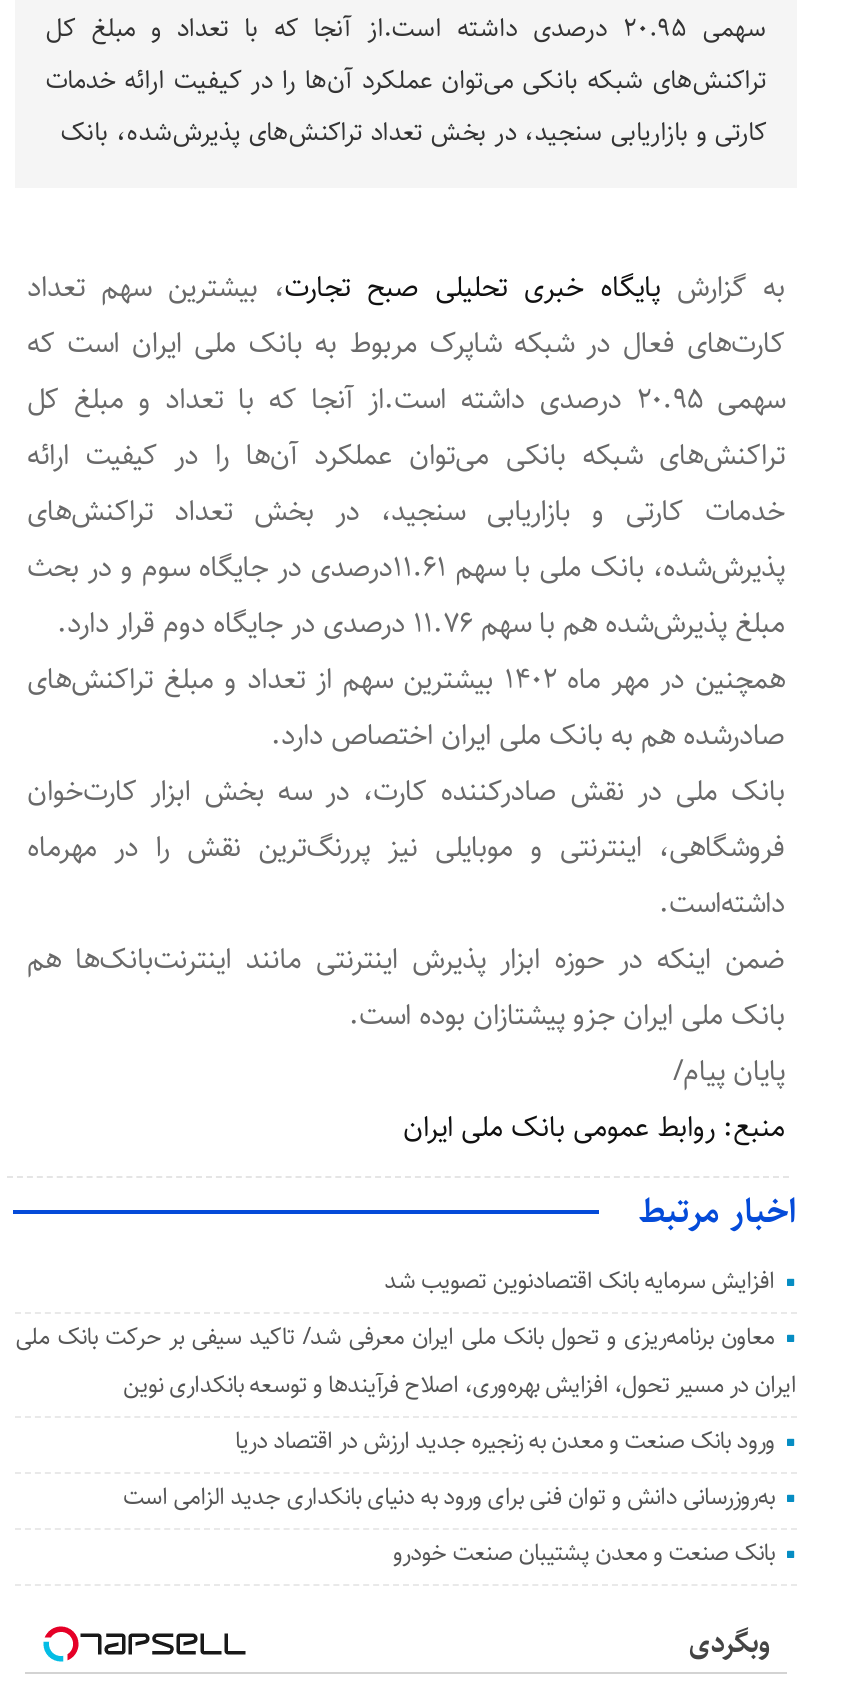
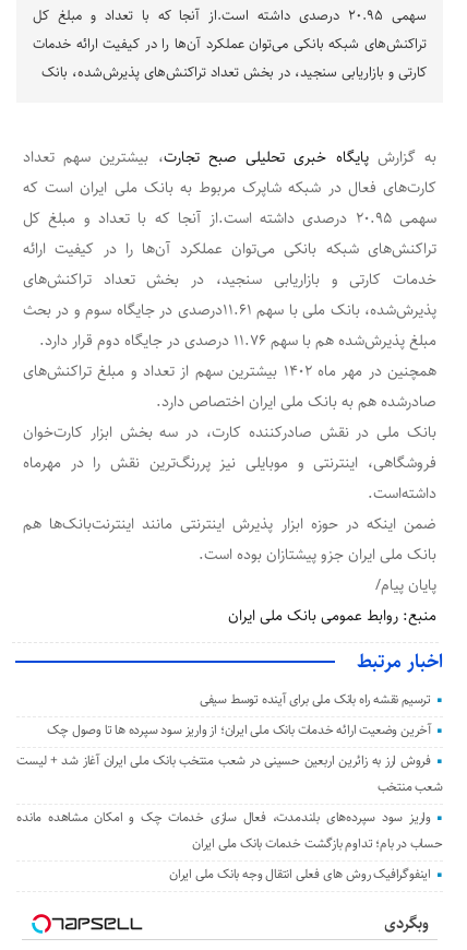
[384,1262,775,1300] افزایش سرمایه بانک اقتصادنوین تصویب شد -> [199,689,431,710] ترسیم نقشه راه بانک ملی برای آینده توسط سیفی
[15,1318,797,1404] معاون برنامه‌ریزی و تحول بانک ملی ایران معرفی شد/ تاکید سیفی بر حرکت بانک ملی | ایران در مسیر تحول، افزایش بهره‌وری، اصلاح فرآیندها و توسعه بانکداری نوین -> [47,719,431,740] آخرین وضعیت ارائه خدمات بانک ملی ایران؛ از واریز سود سپرده ها تا وصول چک
[235,1422,775,1460] ورود بانک صنعت و معدن به زنجیره جدید ارزش در اقتصاد دریا -> [17,750,443,797] فروش ارز به زائرین اربعین حسینی در شعب منتخب بانک ملی ایران آغاز شد + لیست | شعب منتخب
[123,1478,775,1516] به‌روزرسانی دانش و توان فنی برای ورود به دنیای بانکداری جدید الزامی است -> [17,807,443,854] واریز سود سپرده‌های بلندمدت، فعال سازی خدمات چک و امکان مشاهده مانده | حساب در بام؛ تداوم بازگشت خدمات بانک ملی ایران
[393,1534,775,1572] بانک صنعت و معدن پشتیبان صنعت خودرو -> [169,864,431,884] اینفوگرافیک روش های فعلی انتقال وجه بانک ملی ایران

